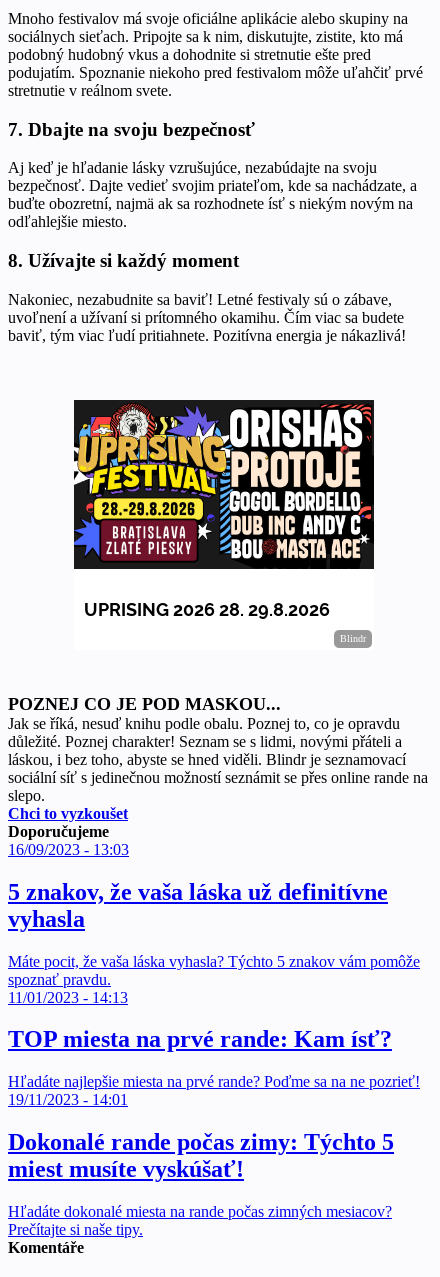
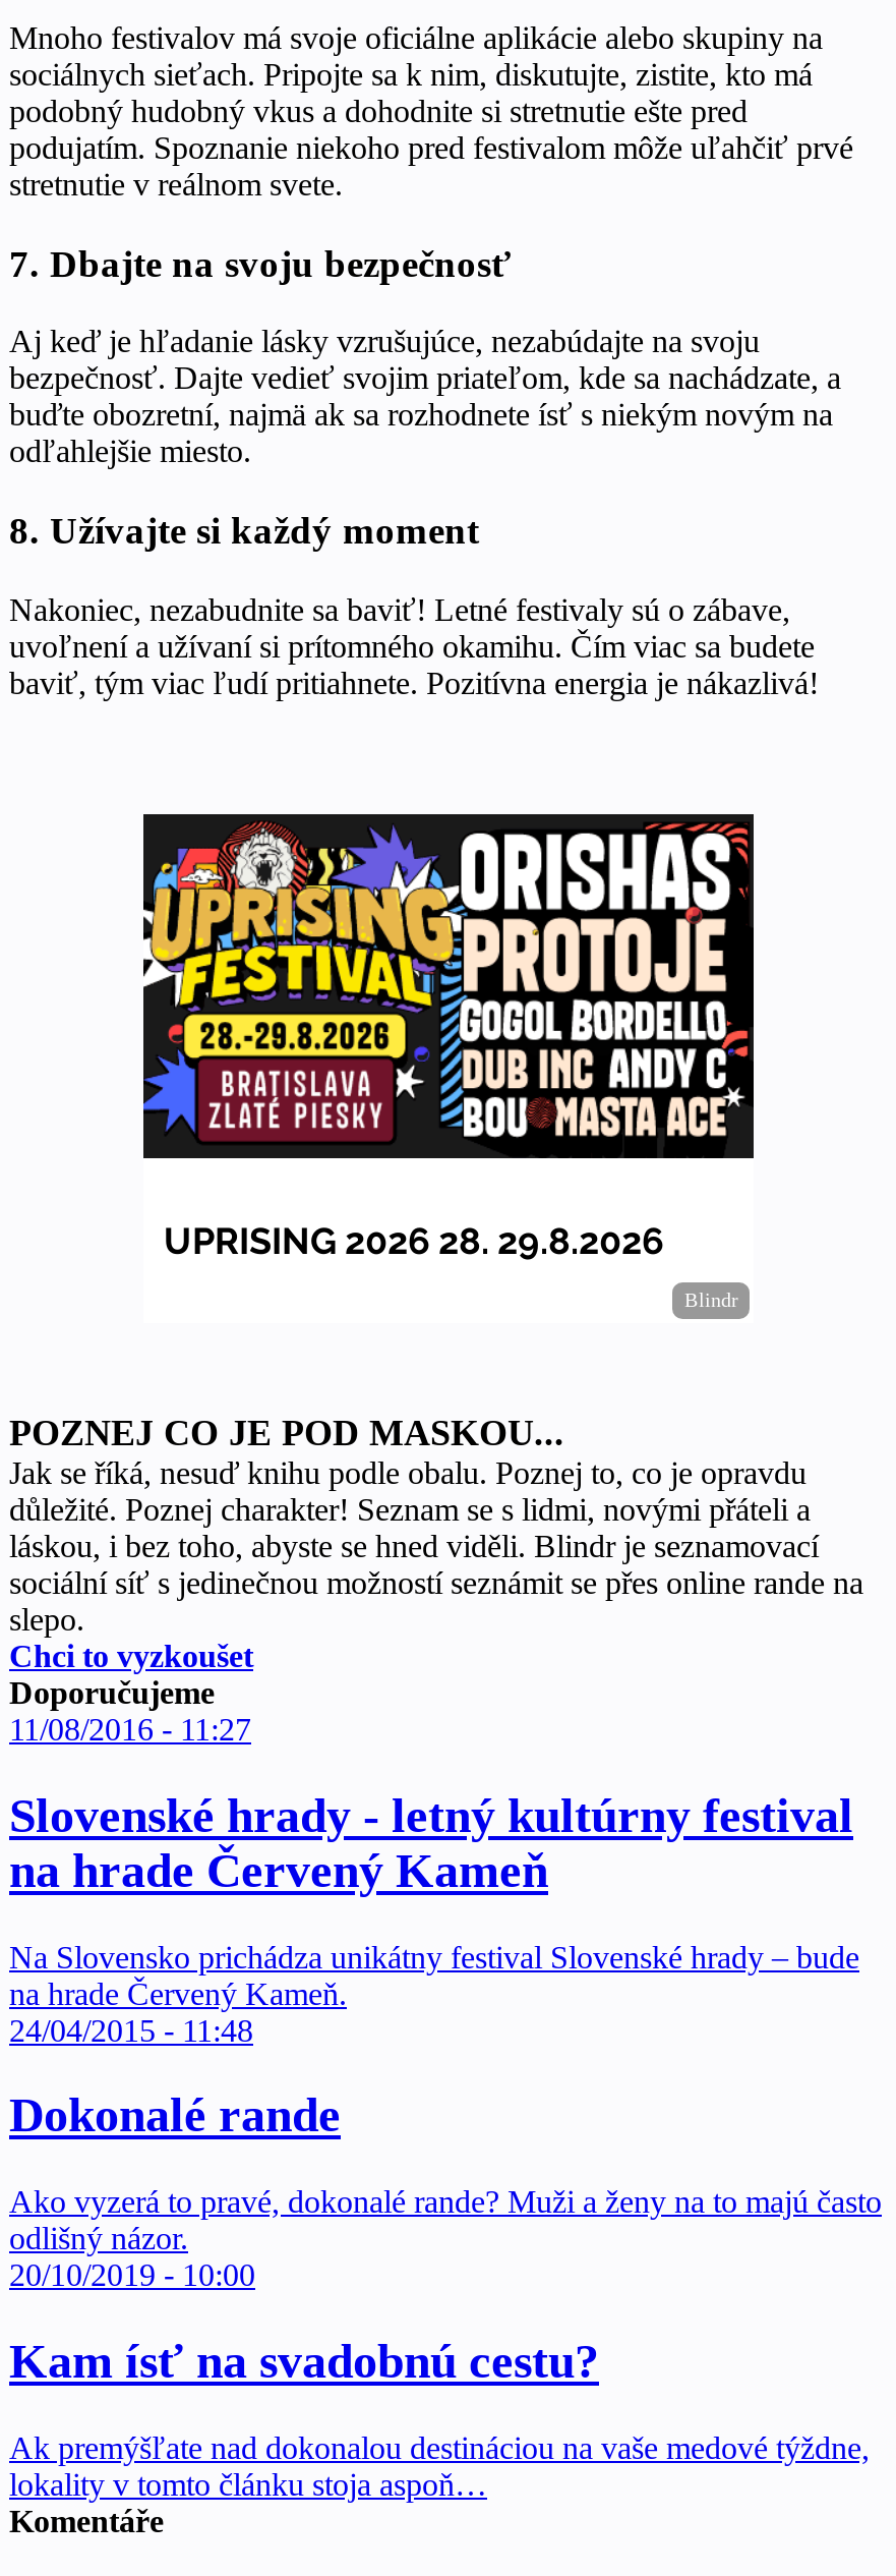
[8,841,129,858] 16/09/2023 - 13:03 -> [9,1711,251,1746] 11/08/2016 - 11:27
[8,879,388,932] 5 znakov, že vaša láska už definitívne | vyhasla -> [9,1788,853,1896] Slovenské hrady - letný kultúrny festival | na hrade Červený Kameň
[8,952,420,1005] Máte pocit, že vaša láska vyhasla? Týchto 5 znakov vám pomôže | spoznať pravdu. | 11/01/2023 - 14:13 -> [9,1939,859,2047] Na Slovensko prichádza unikátny festival Slovenské hrady – bude | na hrade Červený Kameň. | 24/04/2015 - 11:48
[8,1026,392,1052] TOP miesta na prvé rande: Kam ísť? -> [9,2090,341,2142] Dokonalé rande
[8,1073,420,1108] Hľadáte najlepšie miesta na prvé rande? Poďme sa na ne pozrieť! | 19/11/2023 - 14:01 -> [9,2185,882,2293] Ako vyzerá to pravé, dokonalé rande? Muži a ženy na to majú často | odlišný názor. | 20/10/2019 - 10:00
[8,1129,394,1182] Dokonalé rande počas zimy: Týchto 5 | miest musíte vyskúšať! -> [9,2335,599,2388] Kam ísť na svadobnú cestu?
[8,1203,392,1238] Hľadáte dokonalé miesta na rande počas zimných mesiacov? | Prečítajte si naše tipy. -> [9,2431,870,2502] Ak premýšľate nad dokonalou destináciou na vaše medové týždne, | lokality v tomto článku stoja aspoň…

